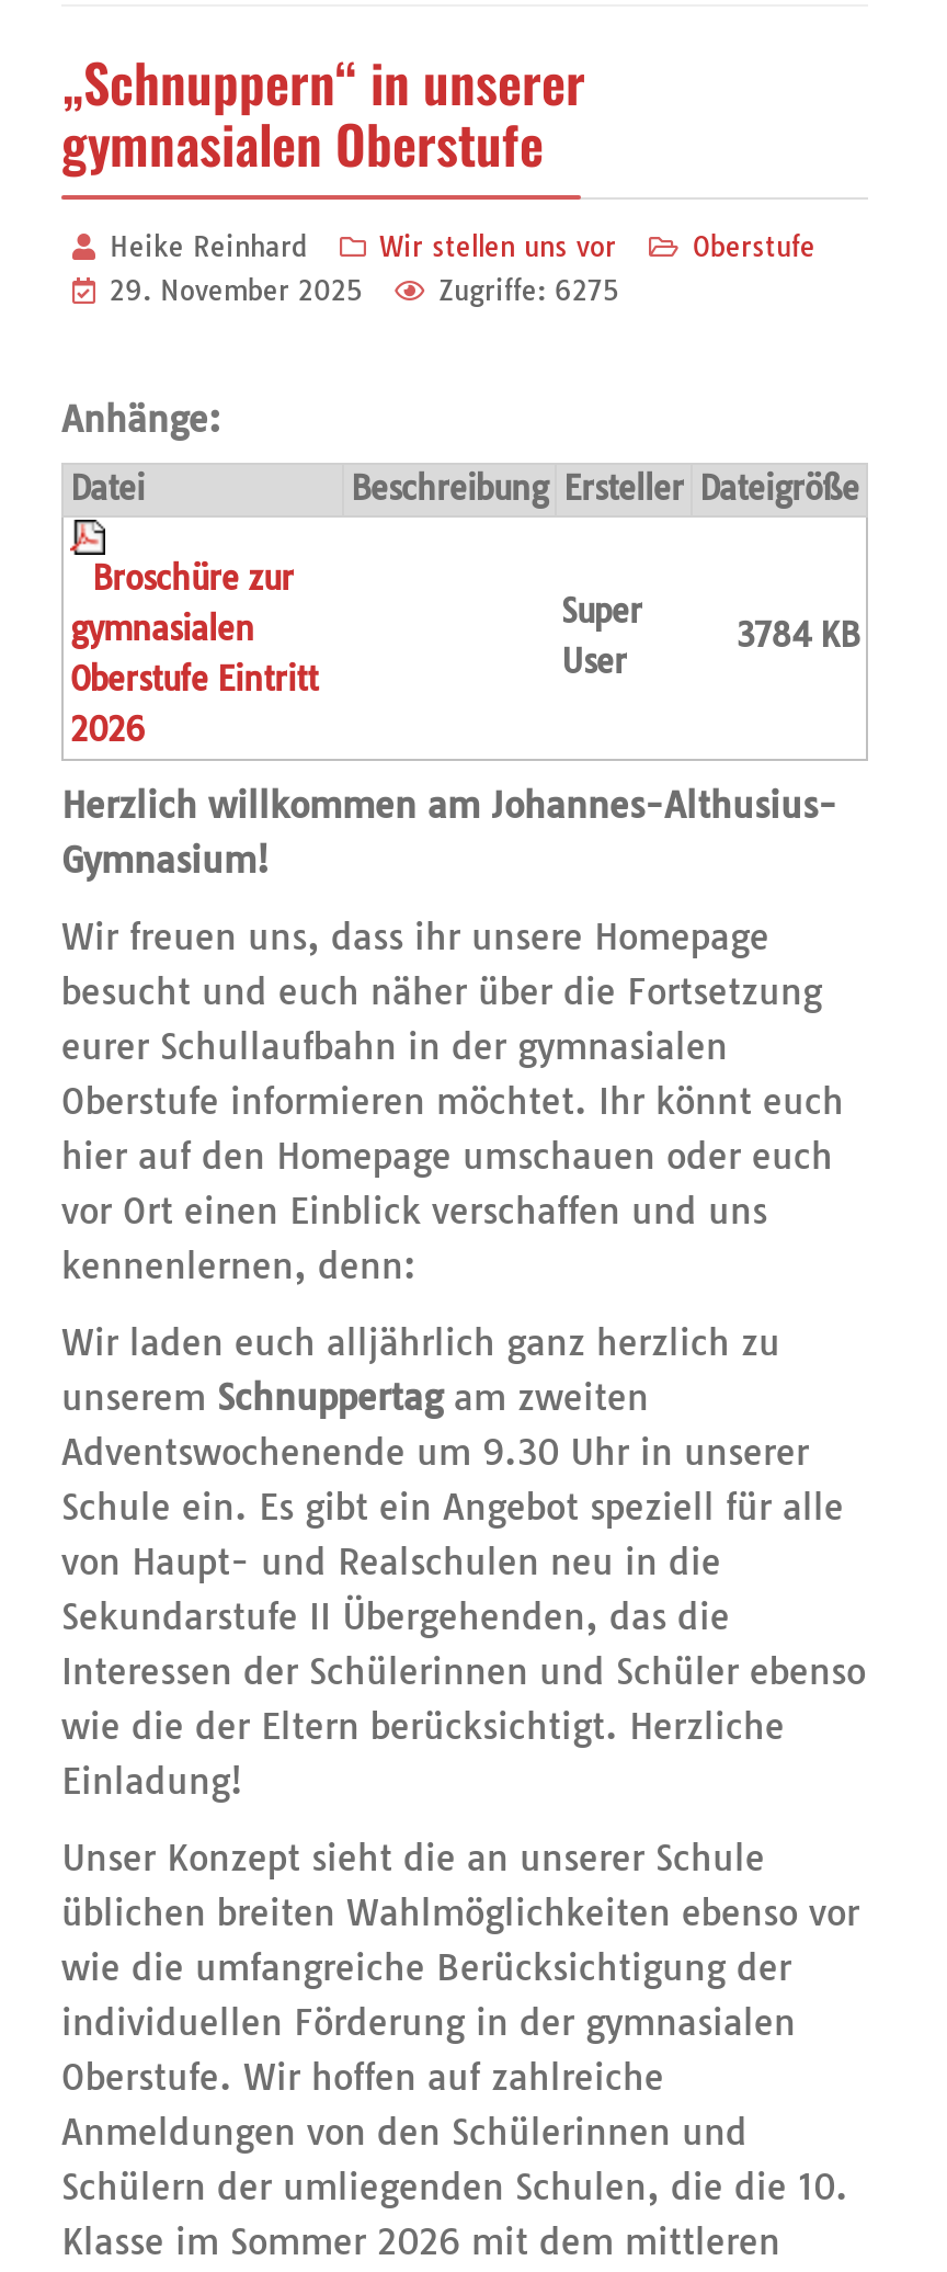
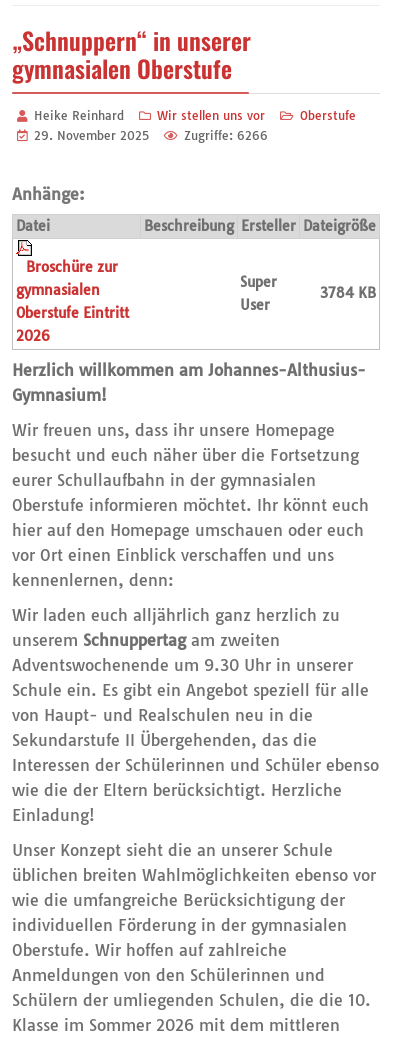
[438,274,618,307] Zugriffe: 6275 -> [184,128,268,143] Zugriffe: 6266

